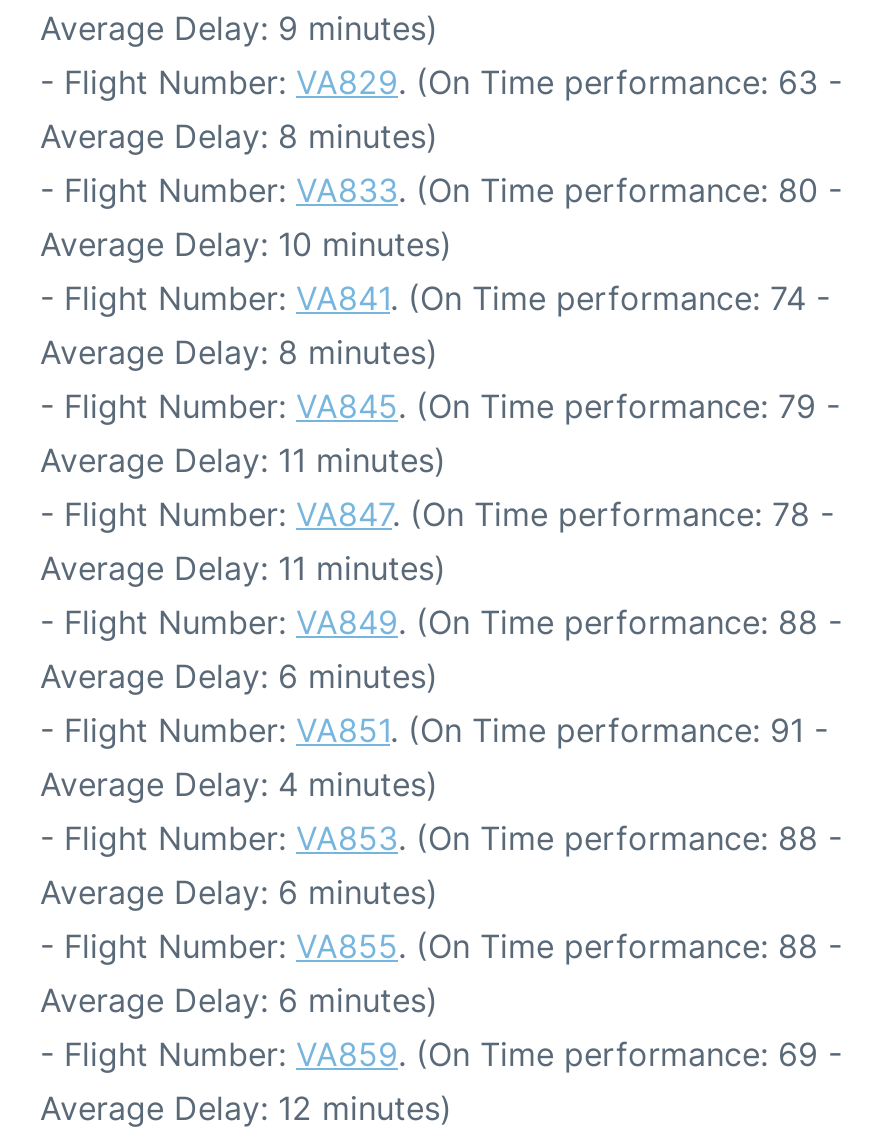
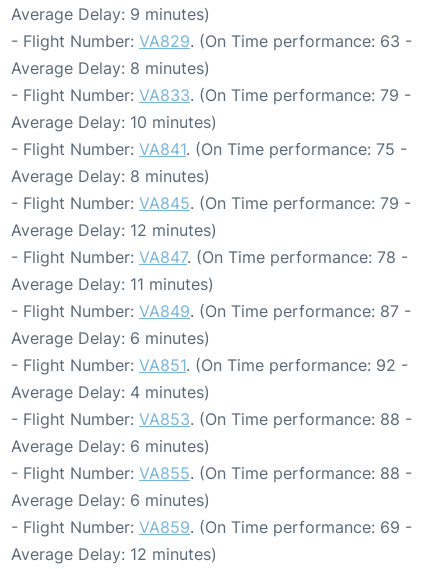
[40,170,842,210] - Flight Number: VA833. (On Time performance: 80 - -> [11,85,411,105] - Flight Number: VA833. (On Time performance: 79 -
[40,278,830,318] - Flight Number: VA841. (On Time performance: 74 - -> [11,139,407,159] - Flight Number: VA841. (On Time performance: 75 -
[40,440,446,480] Average Delay: 11 minutes) -> [11,220,217,240] Average Delay: 12 minutes)
[40,602,842,642] - Flight Number: VA849. (On Time performance: 88 - -> [11,301,411,321] - Flight Number: VA849. (On Time performance: 87 -
[40,710,828,750] - Flight Number: VA851. (On Time performance: 91 - -> [11,355,408,375] - Flight Number: VA851. (On Time performance: 92 -

